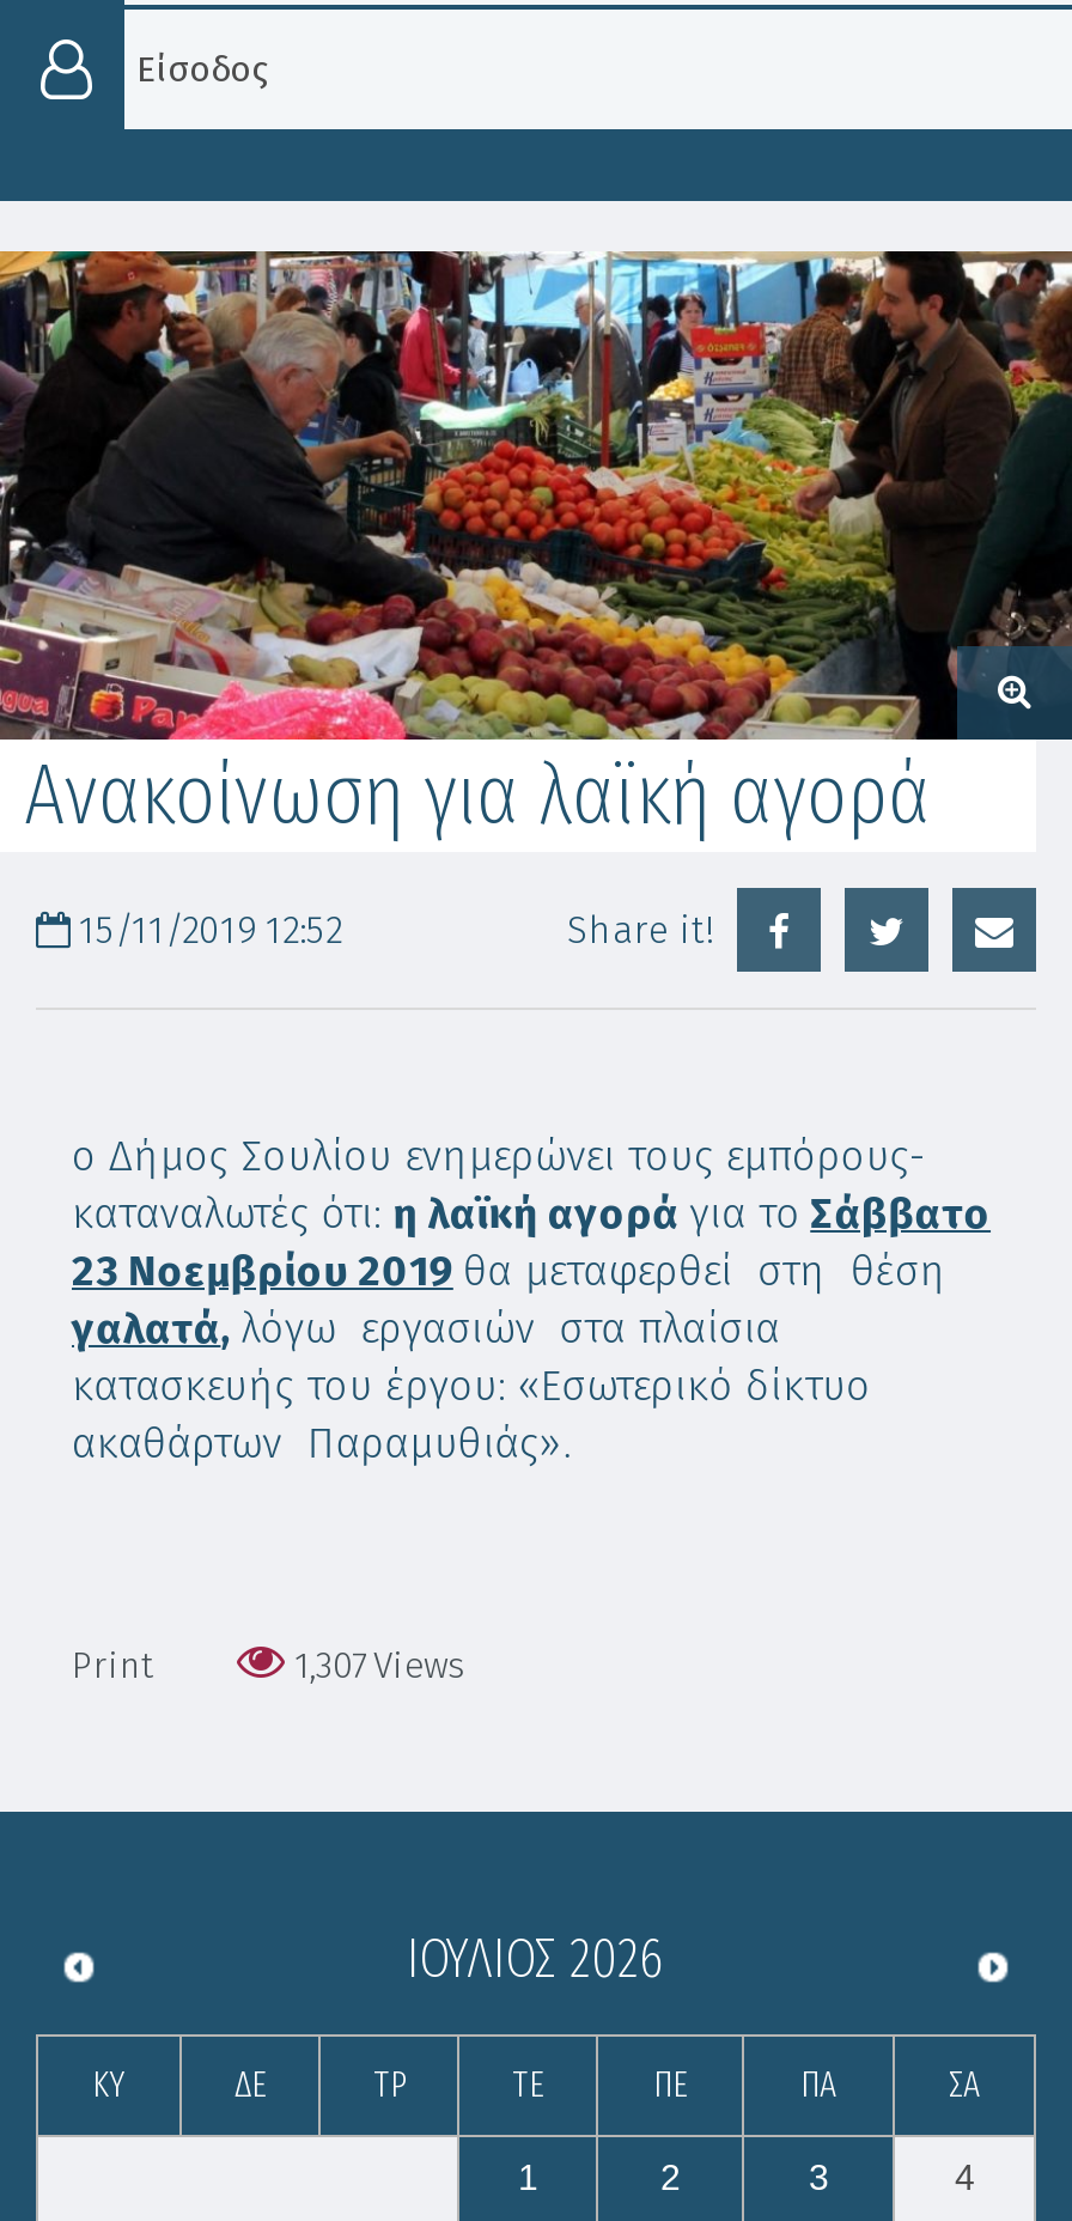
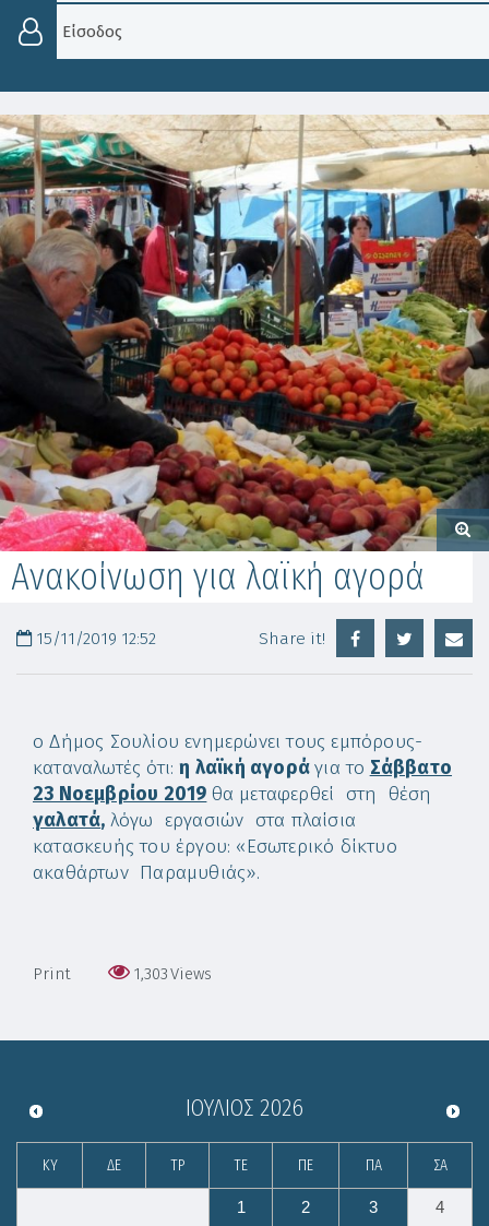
[7,249,1065,742] [image] -> [3,115,486,551] [image]
[294,1643,464,1686] 1,307 Views -> [134,963,212,983] 1,303 Views

